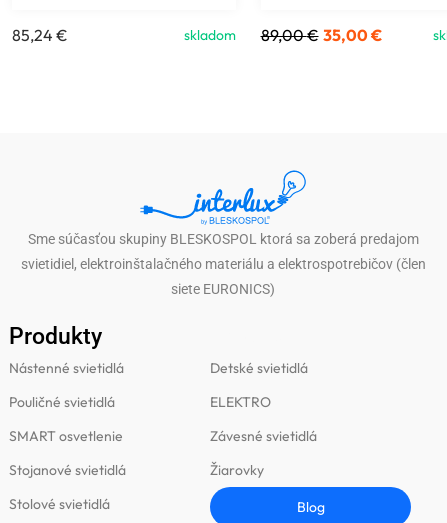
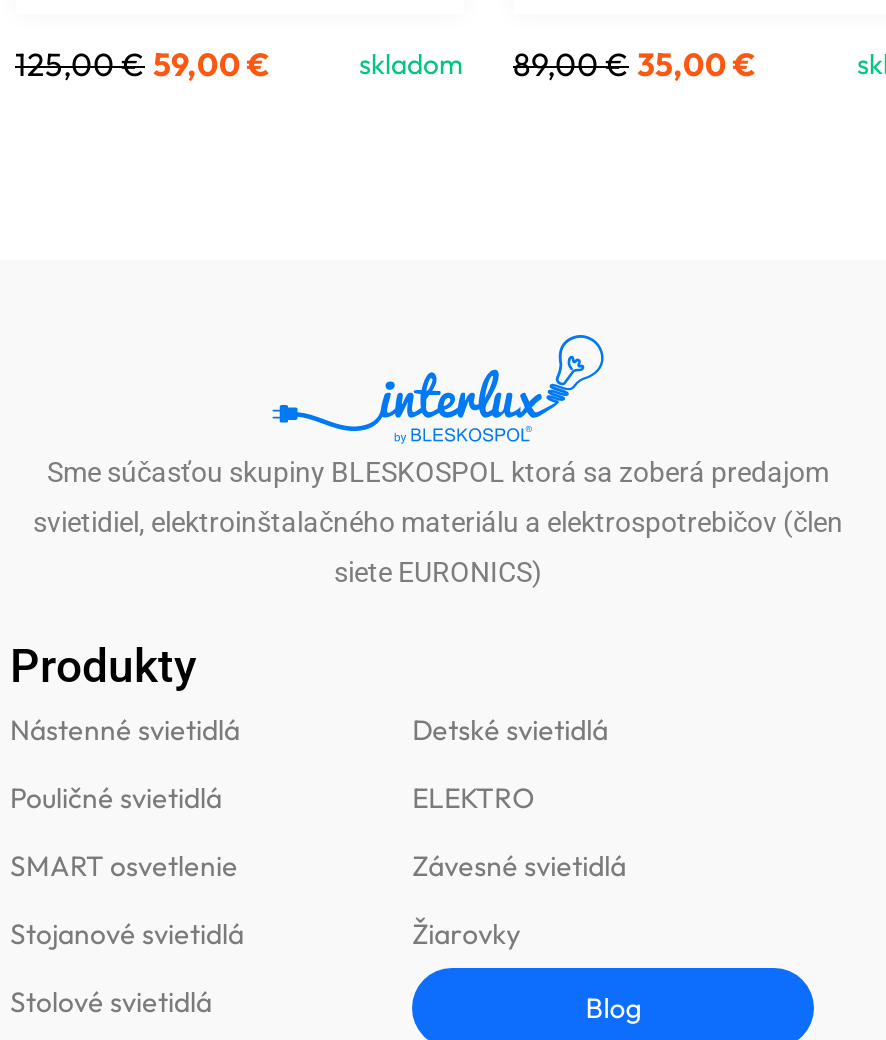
[11,25,67,45] 85,24 € -> [15,44,269,84] 125,00€ 59,00 €

